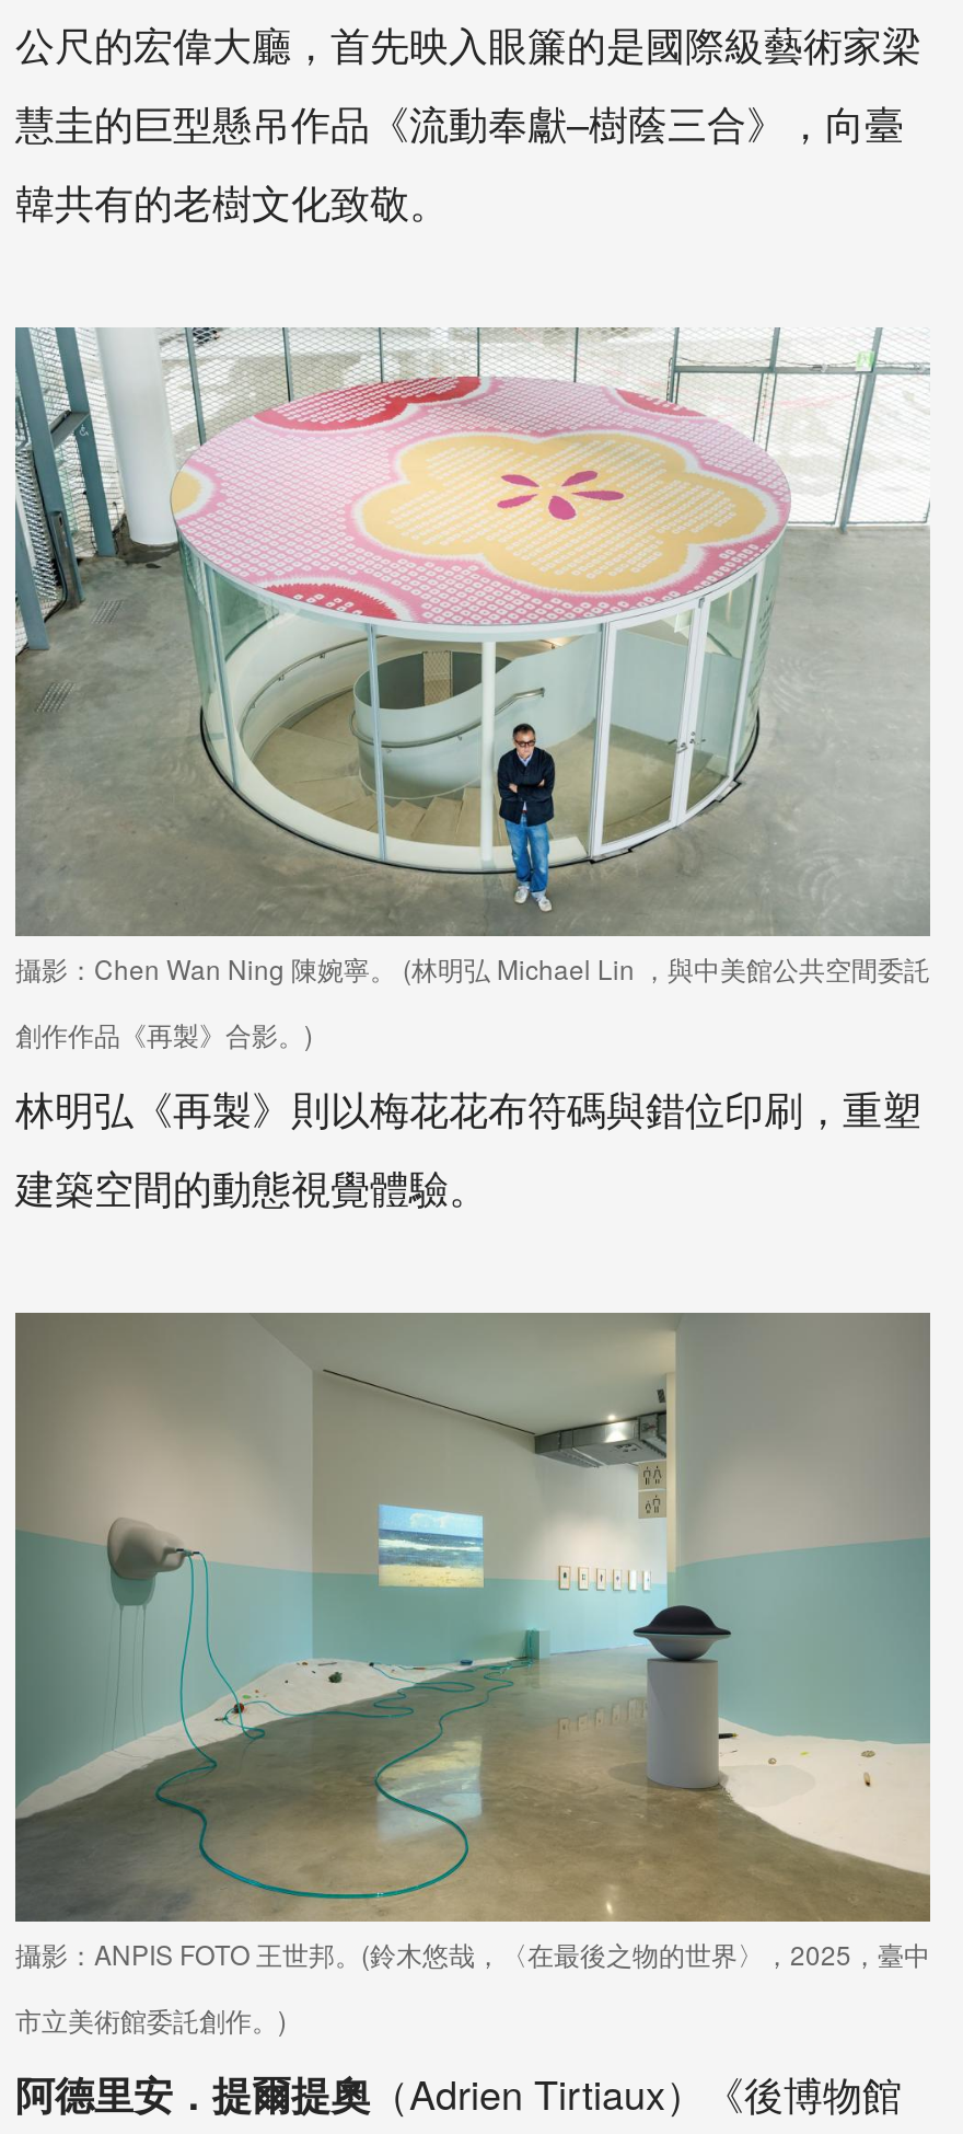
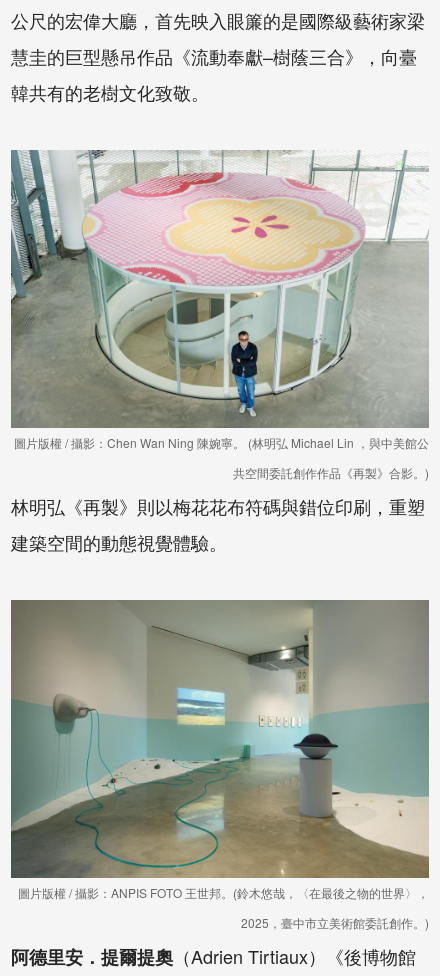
[15,949,930,987] 攝影：Chen Wan Ning 陳婉寧。 (林明弘 Michael Lin ，與中美館公共空間委託 -> [14,434,429,451] 圖片版權 / 攝影：Chen Wan Ning 陳婉寧。 (林明弘 Michael Lin ，與中美館公
[15,1015,313,1052] 創作作品《再製》合影。) -> [233,464,429,481] 共空間委託創作作品《再製》合影。)
[15,1936,930,1973] 攝影：ANPIS FOTO 王世邦。(鈴木悠哉，〈在最後之物的世界〉，2025，臺中 -> [18,884,429,901] 圖片版權 / 攝影：ANPIS FOTO 王世邦。(鈴木悠哉，〈在最後之物的世界〉，
[15,2001,287,2039] 市立美術館委託創作。) -> [241,914,429,931] 2025，臺中市立美術館委託創作。)

